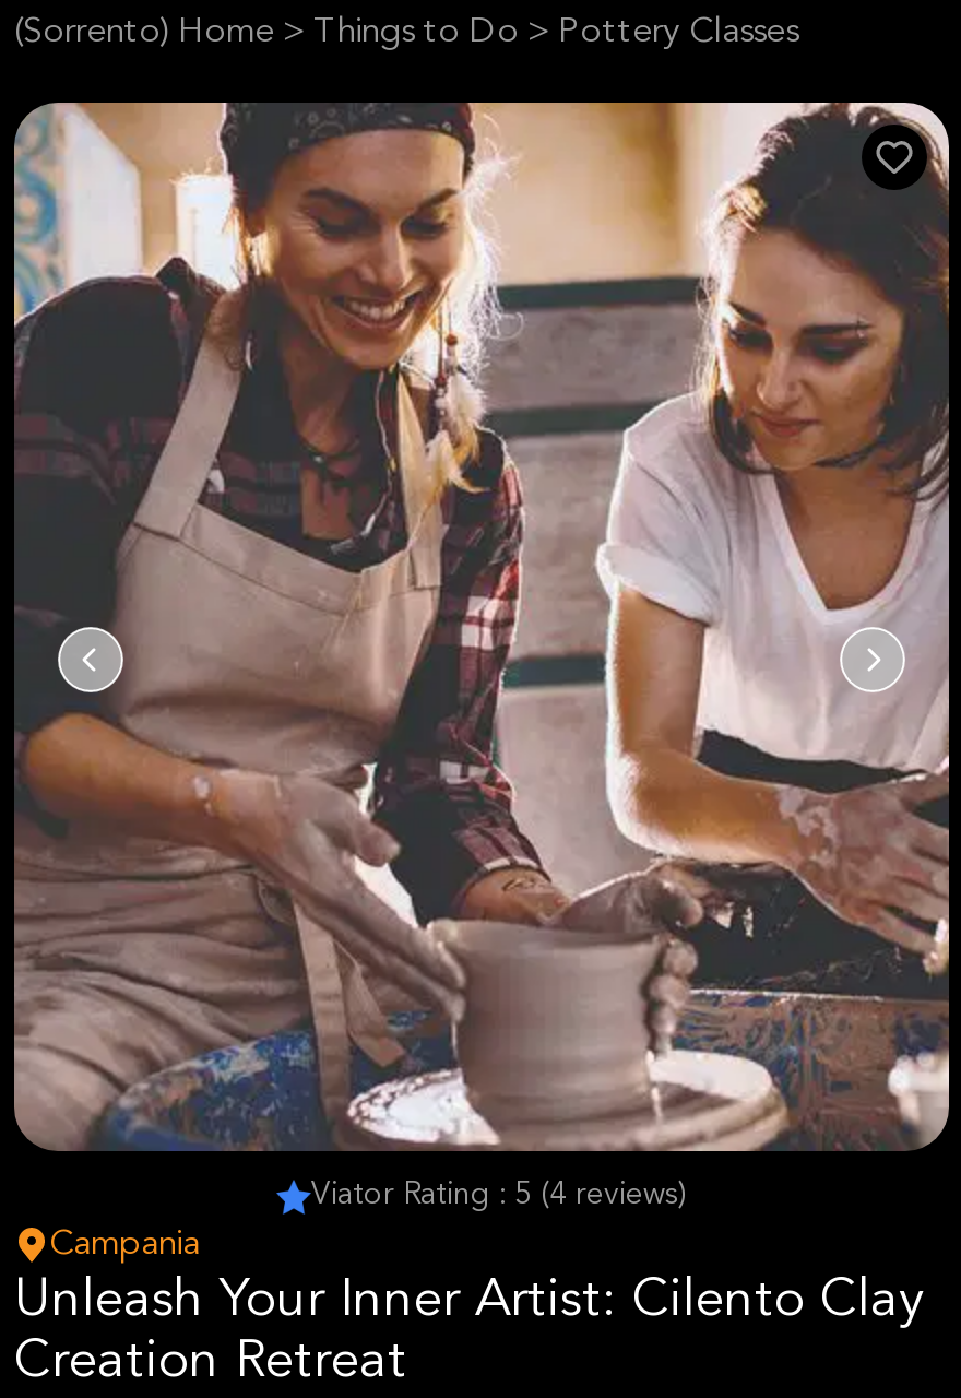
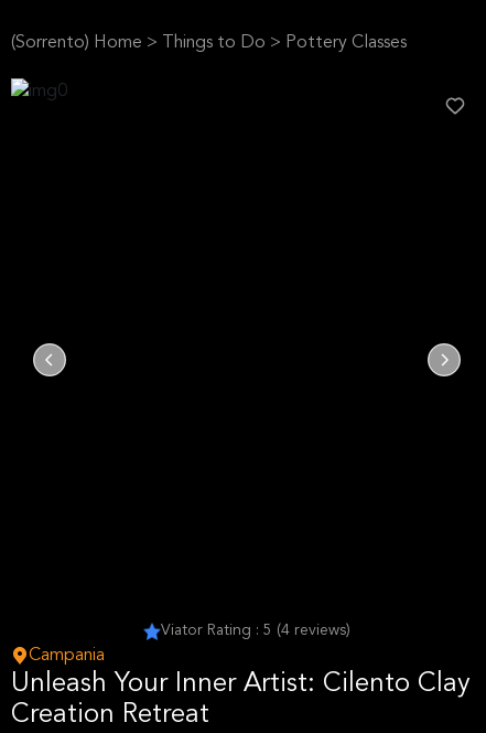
[12,100,951,1153] [image] -> none

